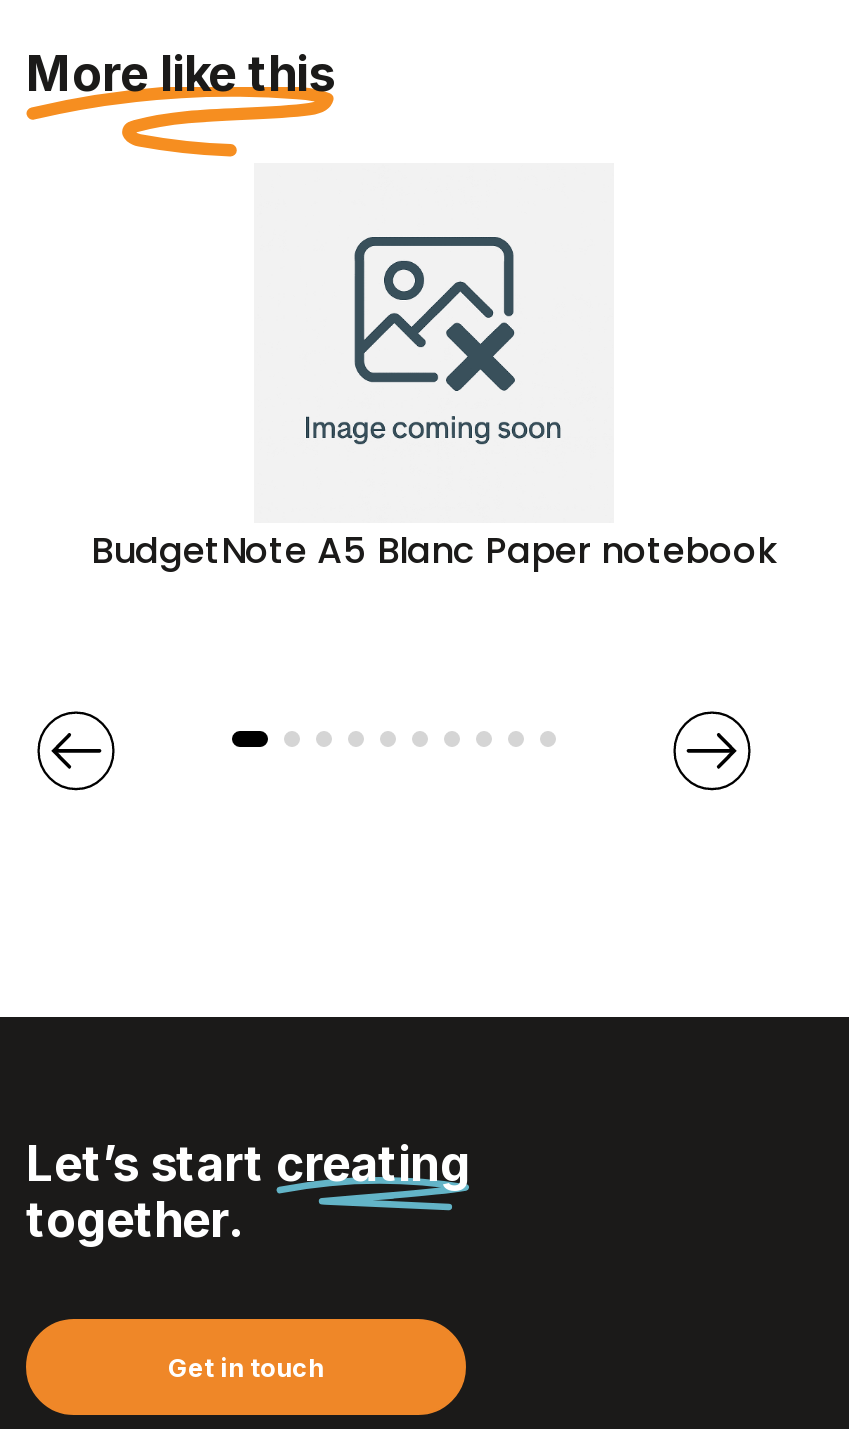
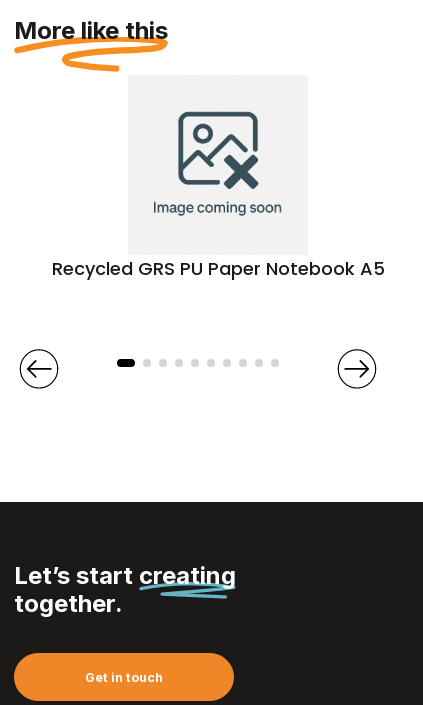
[91,526,777,576] BudgetNote A5 Blanc Paper notebook -> [51,256,384,281] Recycled GRS PU Paper Notebook A5

